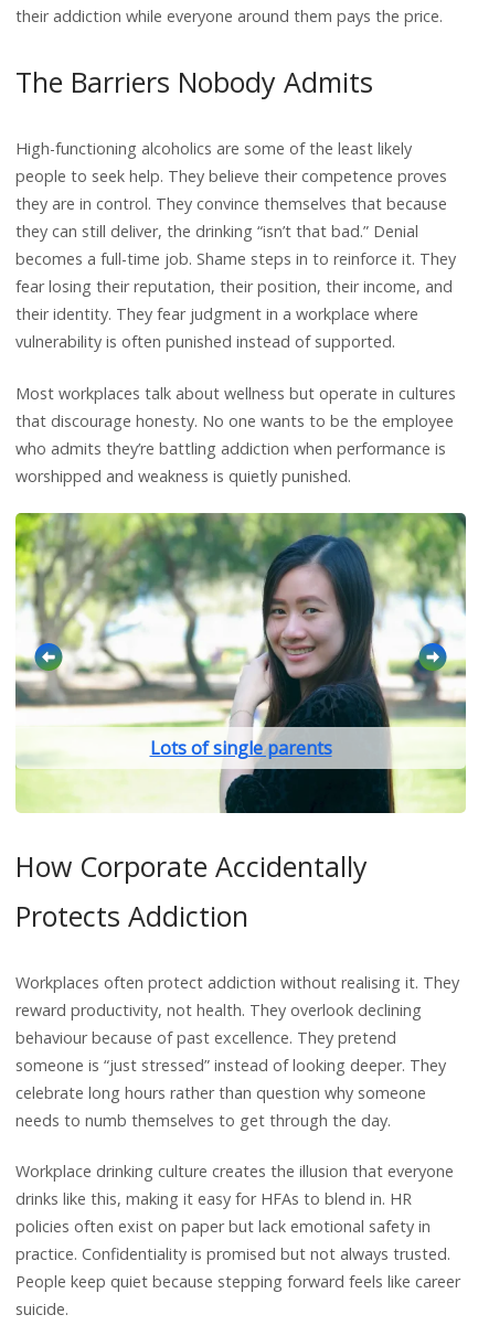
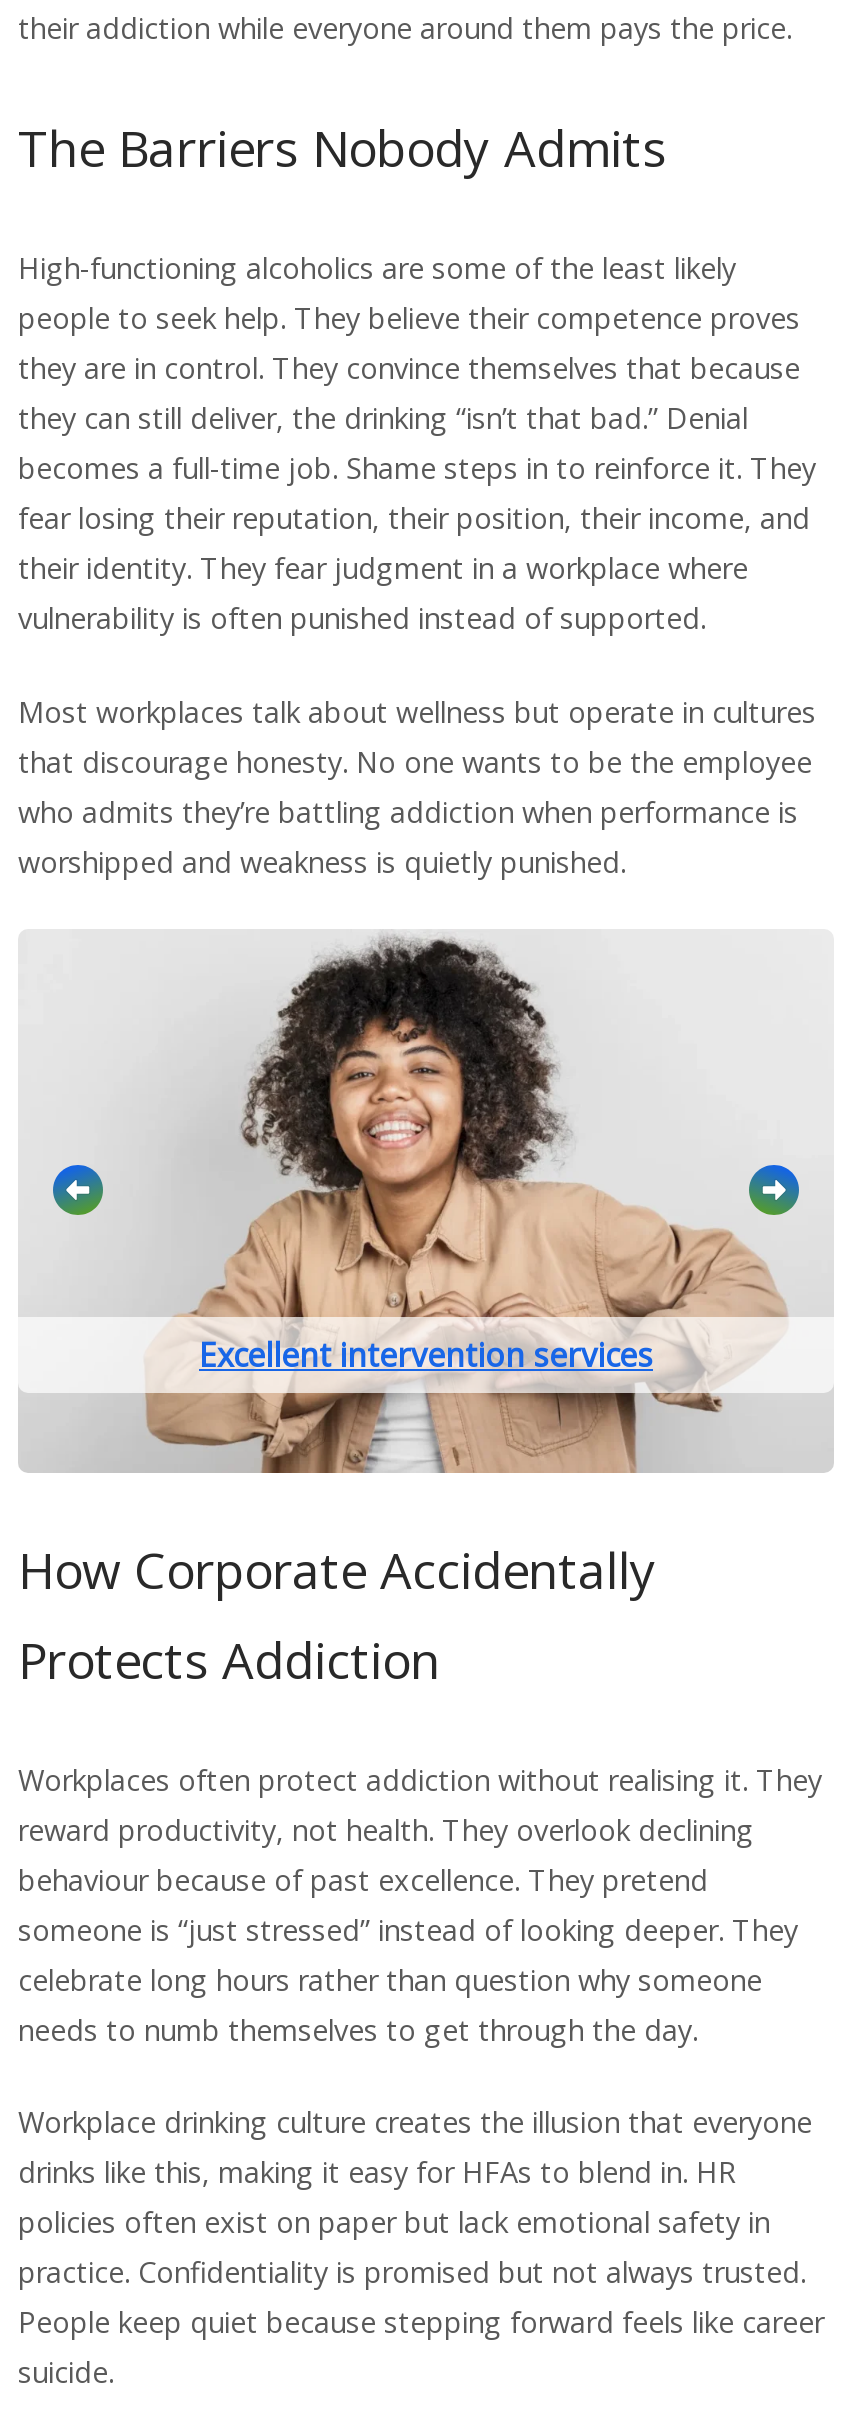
[14,512,467,814] [image] | Lots of single parents -> [18,929,834,1475] [image] | Excellent intervention services

